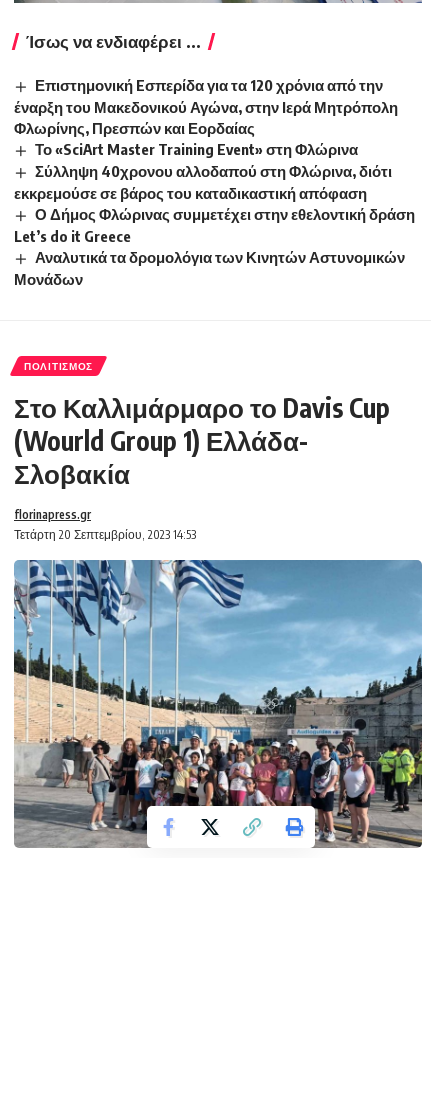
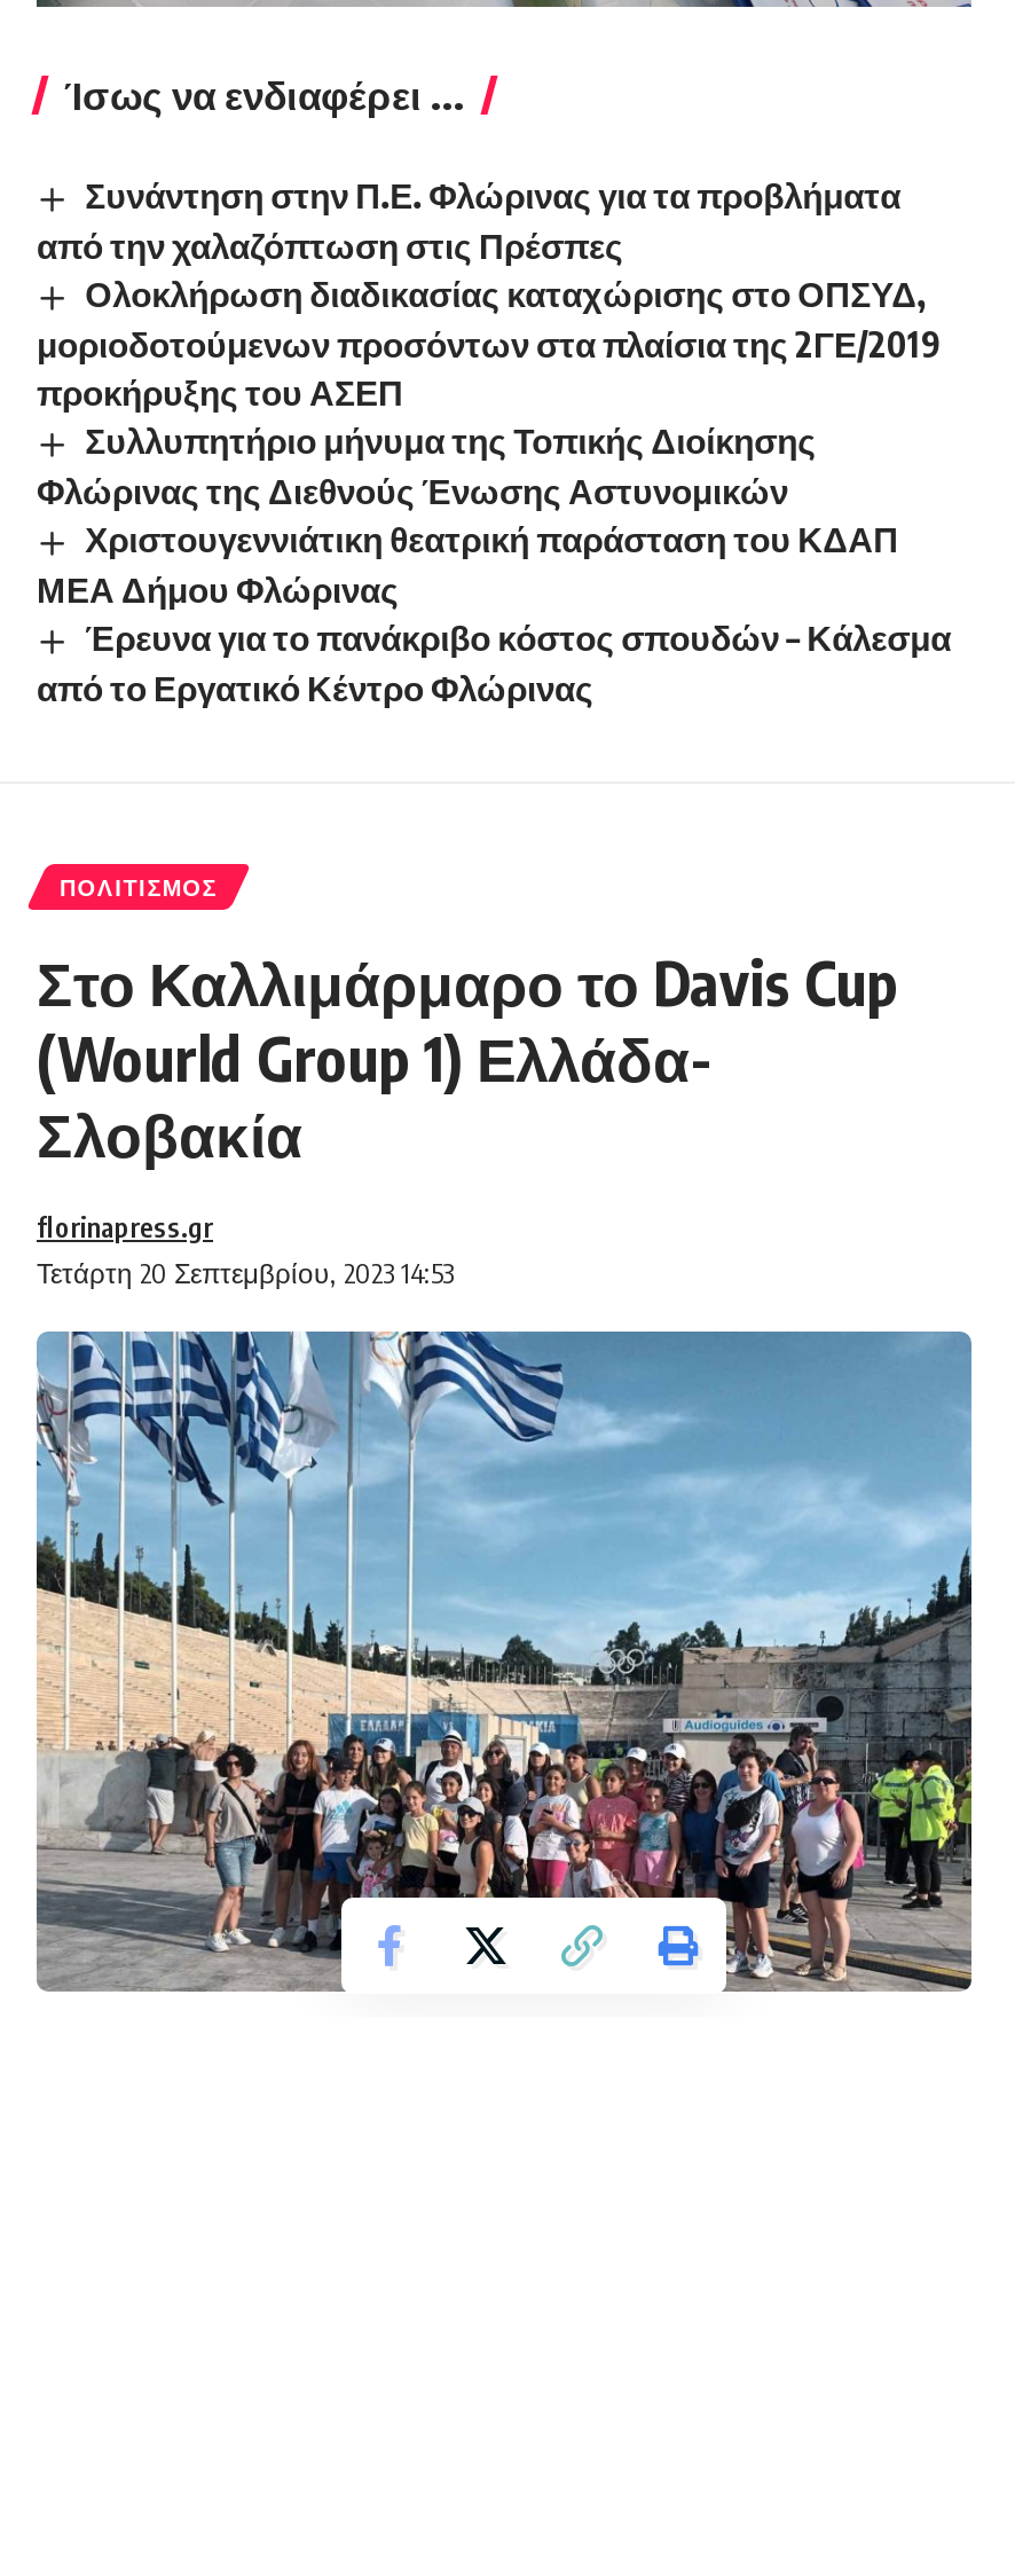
[14,76,415,288] Επιστημονική Eσπερίδα για τα 120 χρόνια από την | έναρξη του Μακεδονικού Αγώνα, στην Ιερά Μητρόπολη | Φλωρίνης, Πρεσπών και Εορδαίας | Το «SciArt Master Training Event» στη Φλώρινα | Σύλληψη 40χρονου αλλοδαπού στη Φλώρινα, διότι | εκκρεμούσε σε βάρος του καταδικαστική απόφαση | Ο Δήμος Φλώρινας συμμετέχει στην εθελοντική δράση | Let’s do it Greece | Αναλυτικά τα δρομολόγια των Κινητών Αστυνομικών | Μονάδων -> [37,175,951,708] Συνάντηση στην Π.Ε. Φλώρινας για τα προβλήματα | από την χαλαζόπτωση στις Πρέσπες | Ολοκλήρωση διαδικασίας καταχώρισης στο ΟΠΣΥΔ, | μοριοδοτούμενων προσόντων στα πλαίσια της 2ΓΕ/2019 | προκήρυξης του ΑΣΕΠ | Συλλυπητήριο μήνυμα της Τοπικής Διοίκησης | Φλώρινας της Διεθνούς Ένωσης Αστυνομικών | Χριστουγεννιάτικη θεατρική παράσταση του ΚΔΑΠ | ΜΕΑ Δήμου Φλώρινας | Έρευνα για το πανάκριβο κόστος σπουδών – Κάλεσμα | από το Εργατικό Κέντρο Φλώρινας

